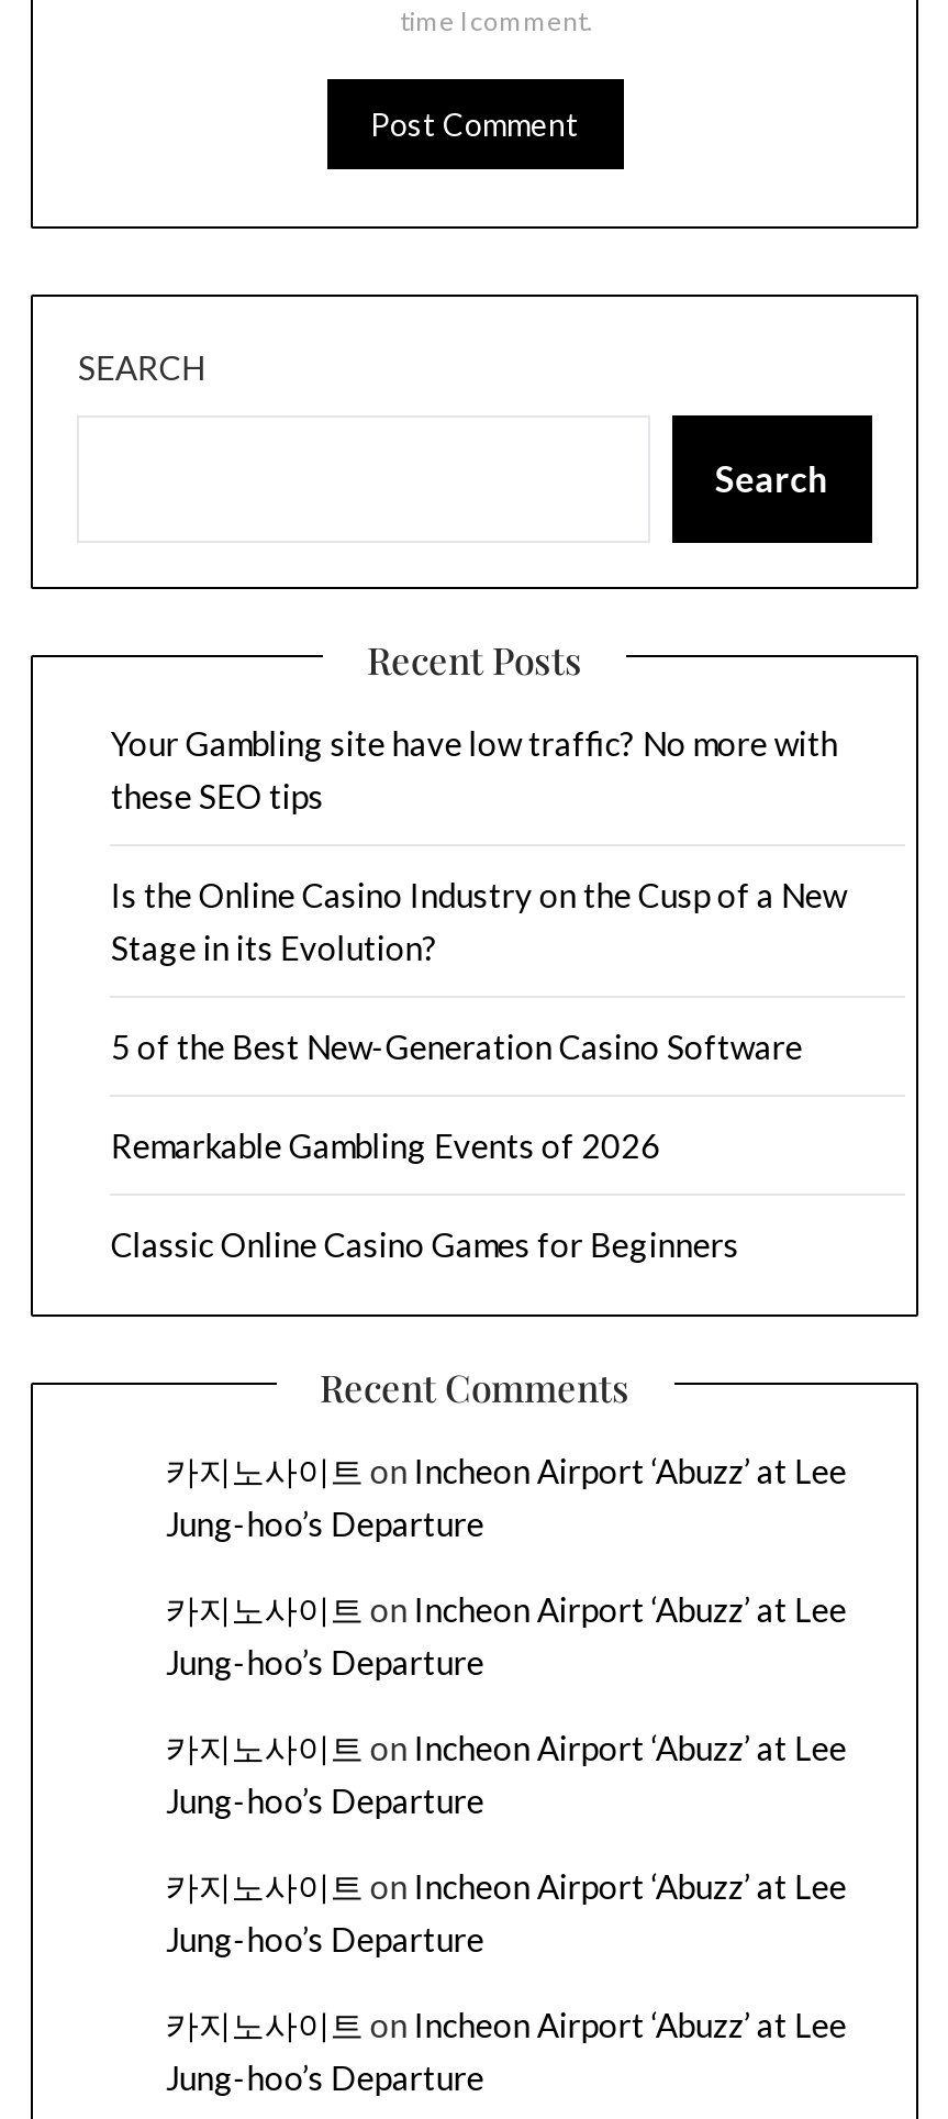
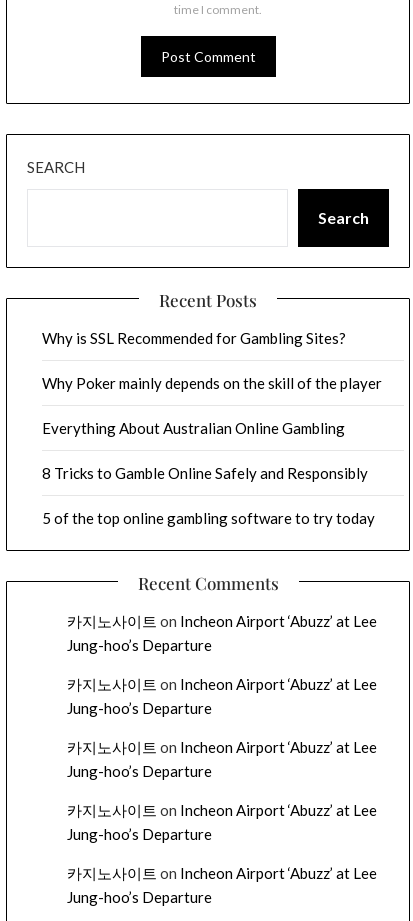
[111,723,838,816] Your Gambling site have low traffic? No more with | these SEO tips -> [42,329,346,347] Why is SSL Recommended for Gambling Sites?
[111,875,847,967] Is the Online Casino Industry on the Cusp of a New | Stage in its Evolution? -> [42,374,382,392] Why Poker mainly depends on the skill of the player
[111,1027,803,1066] 5 of the Best New-Generation Casino Software -> [42,419,345,437] Everything About Australian Online Gambling
[111,1125,660,1165] Remarkable Gambling Events of 2026 -> [42,464,368,482] 8 Tricks to Gamble Online Safely and Responsibly
[111,1224,739,1264] Classic Online Casino Games for Beginners -> [42,509,375,527] 5 of the top online gambling software to try today

